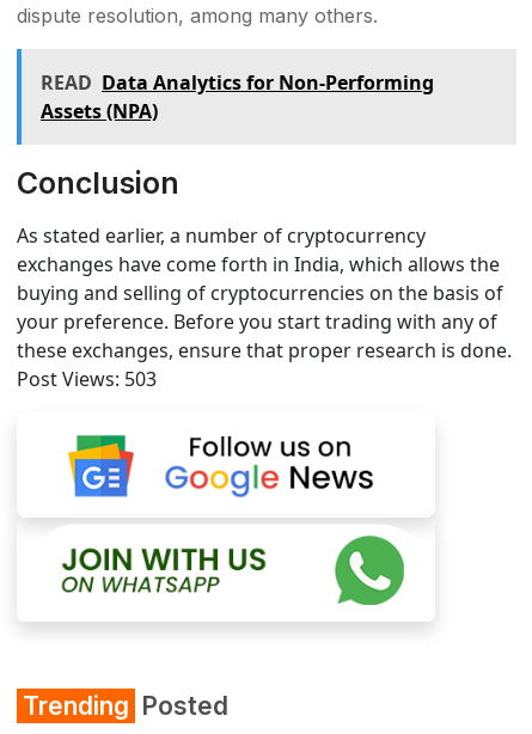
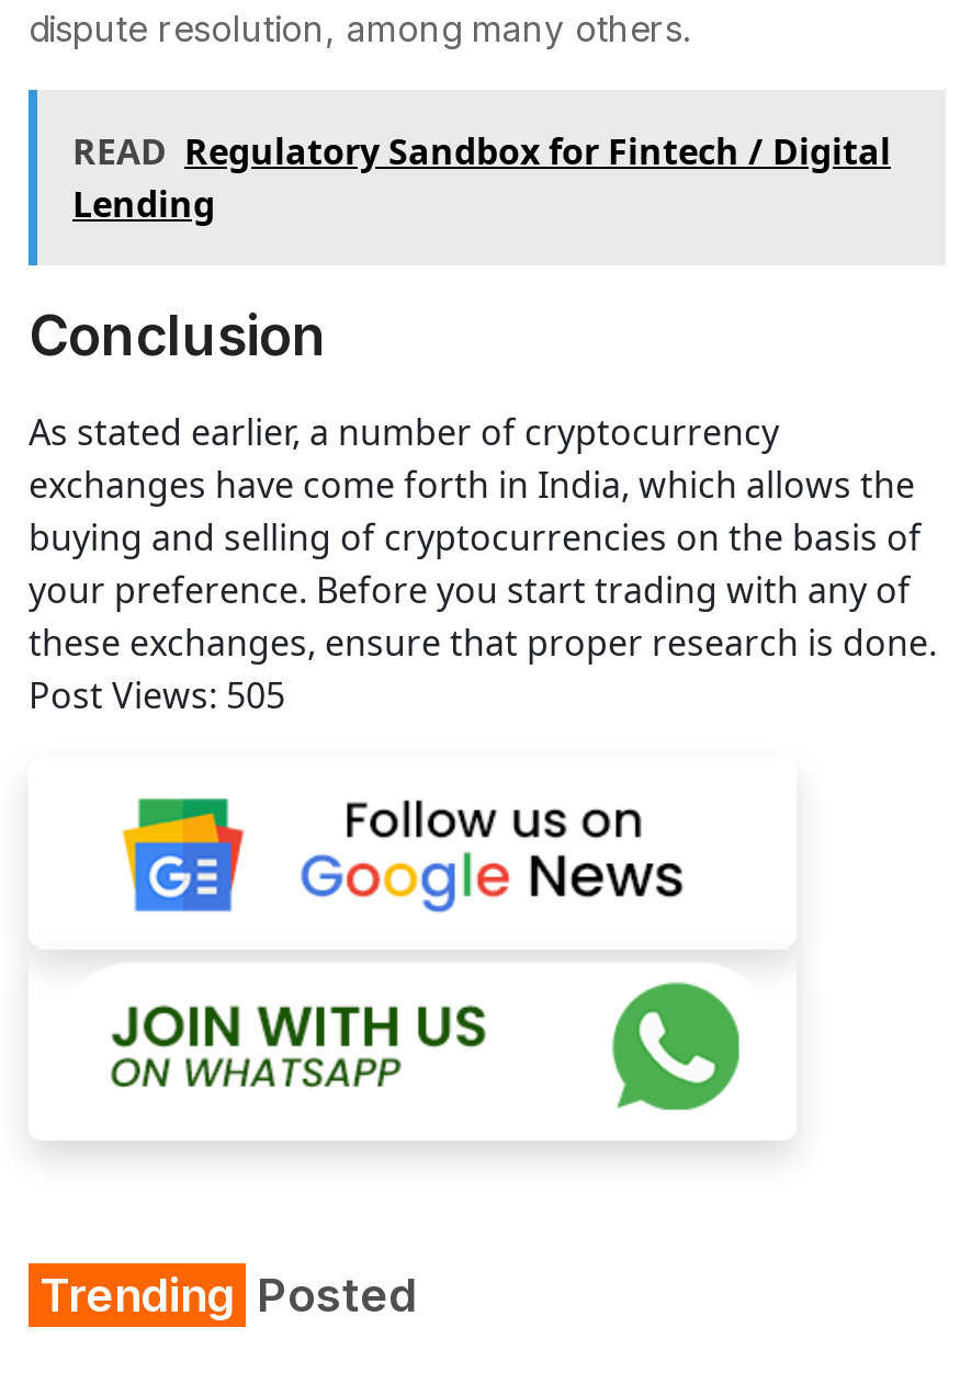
[41,69,434,124] READ Data Analytics for Non-Performing | Assets (NPA) -> [72,127,891,228] READ Regulatory Sandbox for Fintech / Digital | Lending
[17,366,157,392] Post Views: 503 -> [29,671,285,719] Post Views: 505

